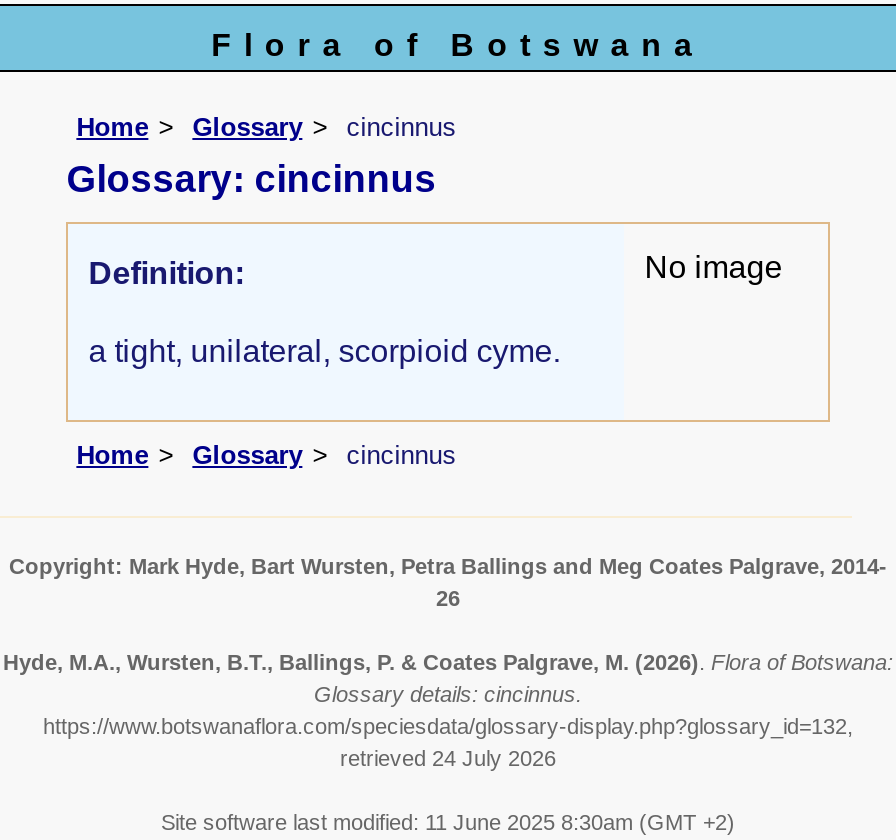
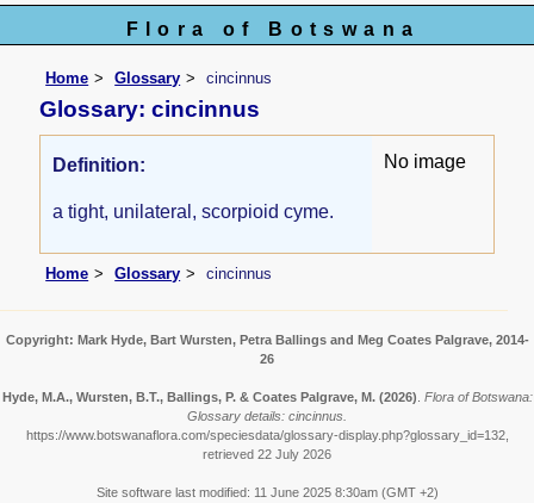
[340,746,556,770] retrieved 24 July 2026 -> [203,447,331,461] retrieved 22 July 2026

